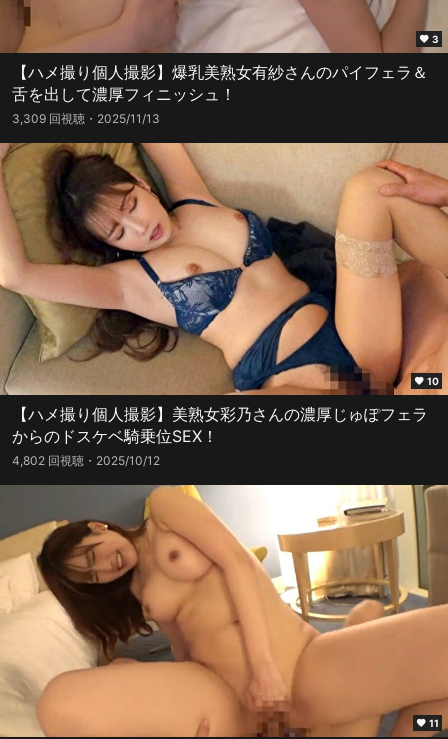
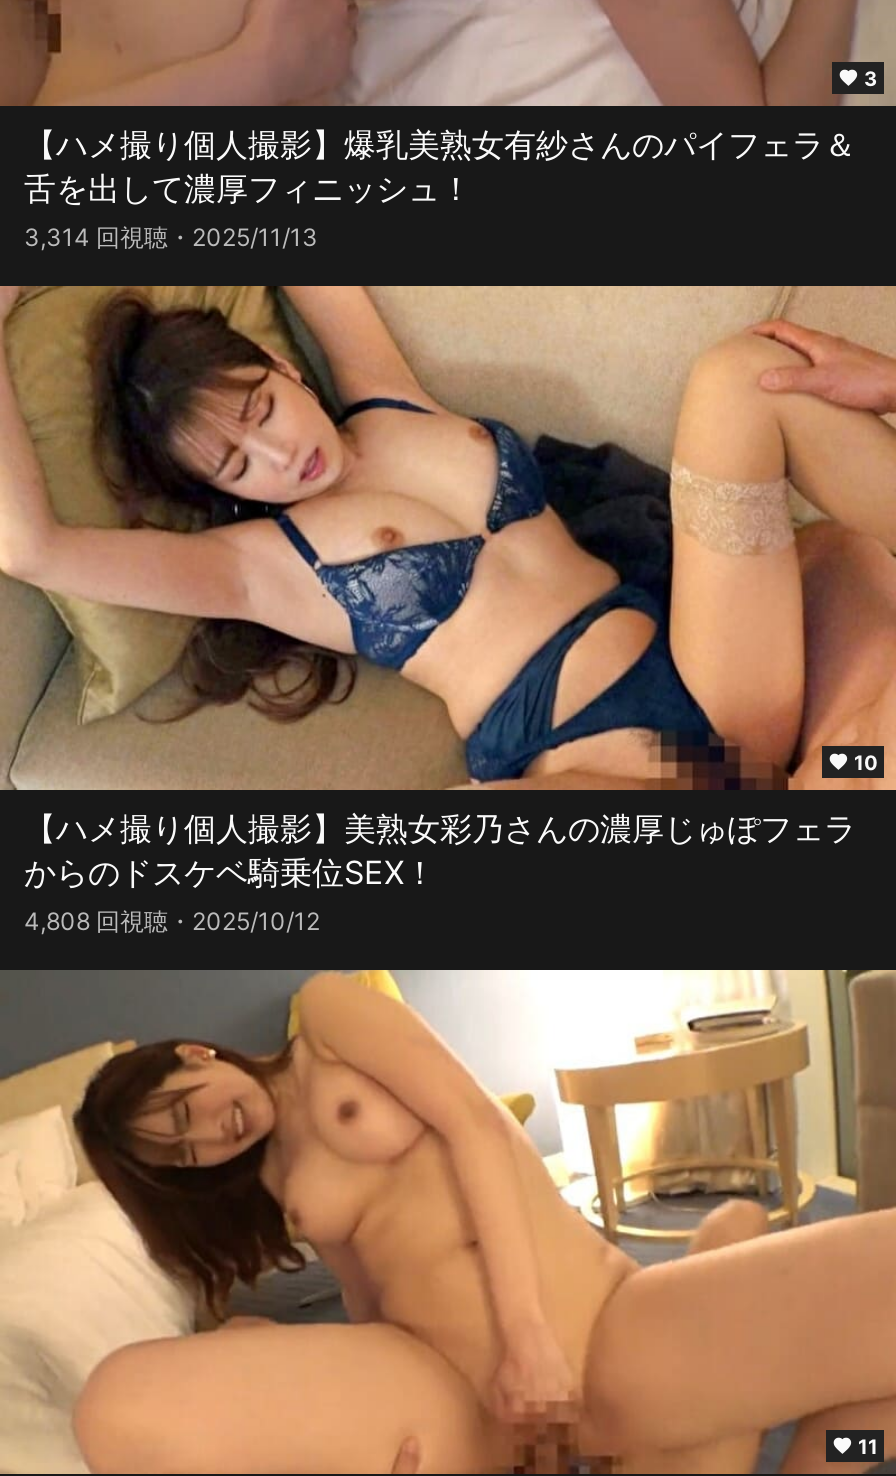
[12,111,160,126] 3,309 回視聴 2025/11/13 -> [24,222,318,252] 3,314 回視聴 2025/11/13
[12,453,160,468] 4,802 回視聴 2025/10/12 -> [24,906,320,936] 4,808 回視聴 2025/10/12

